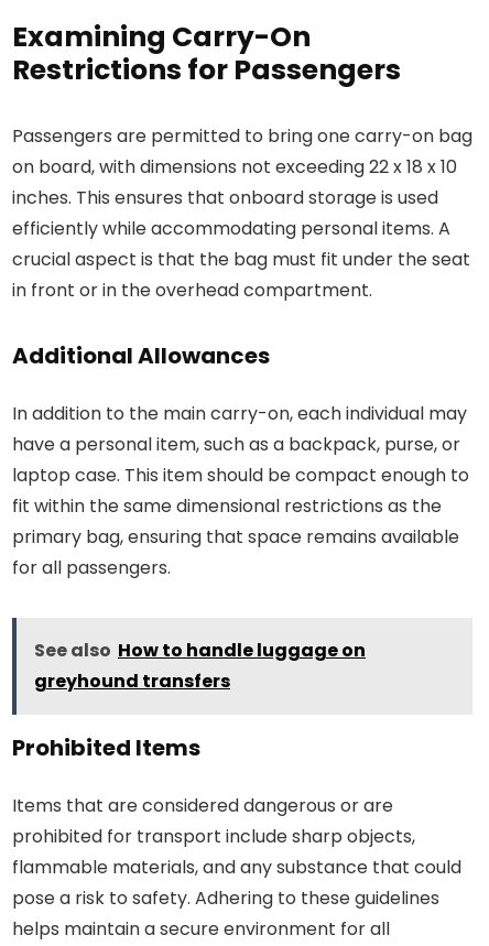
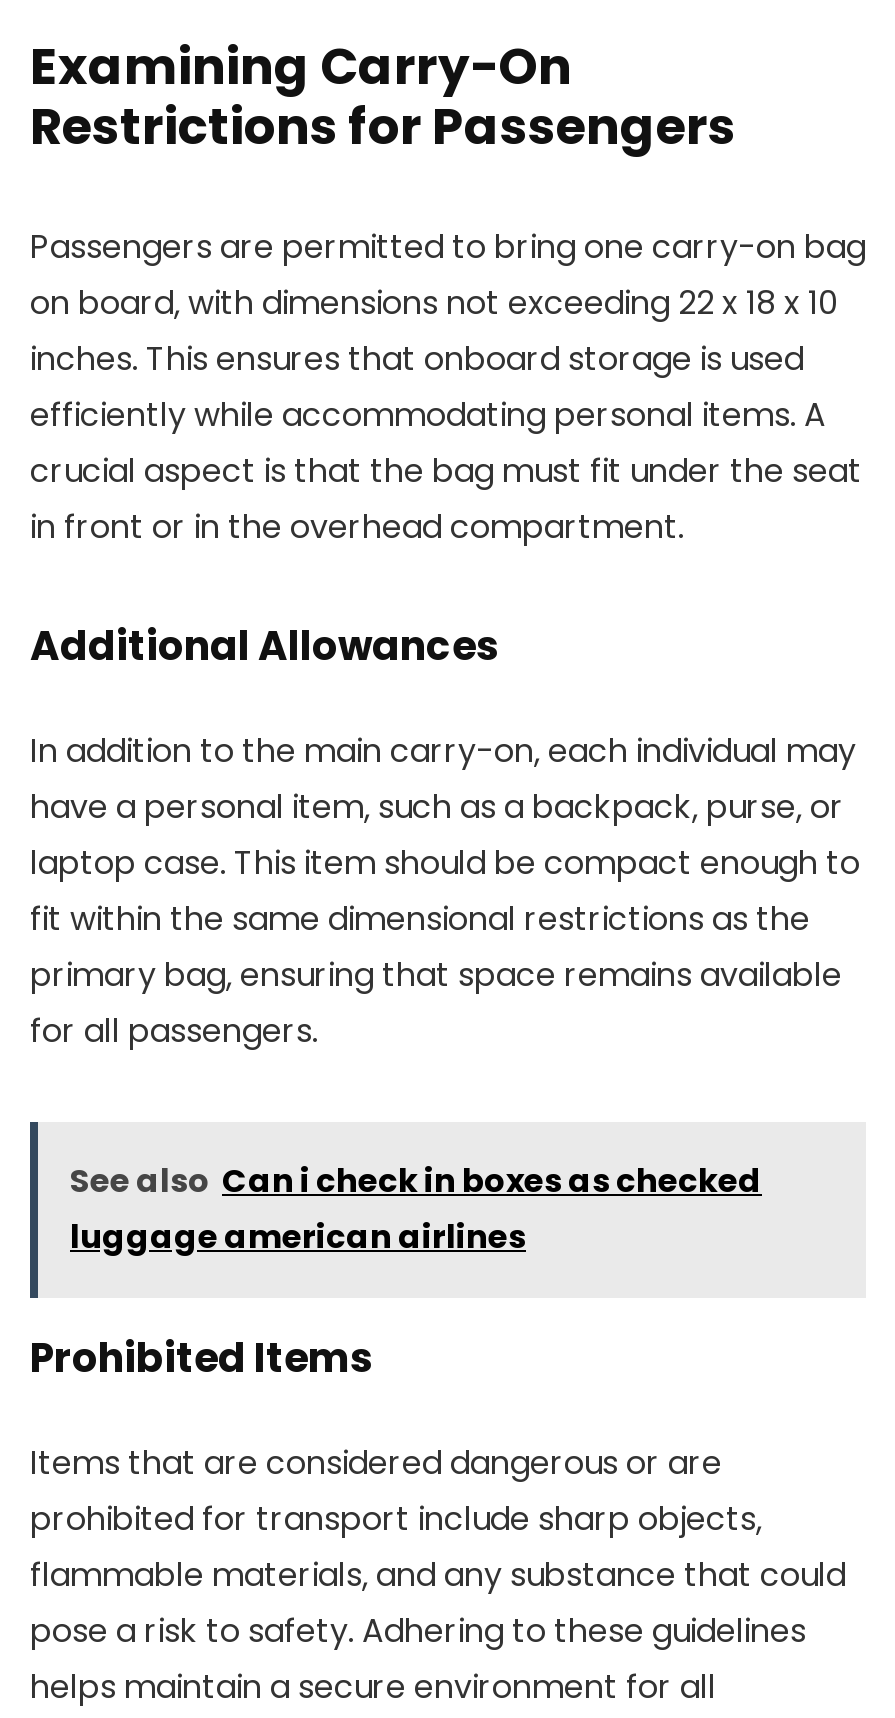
[34,638,366,694] See also How to handle luggage on | greyhound transfers -> [70,1158,762,1260] See also Can i check in boxes as checked | luggage american airlines

